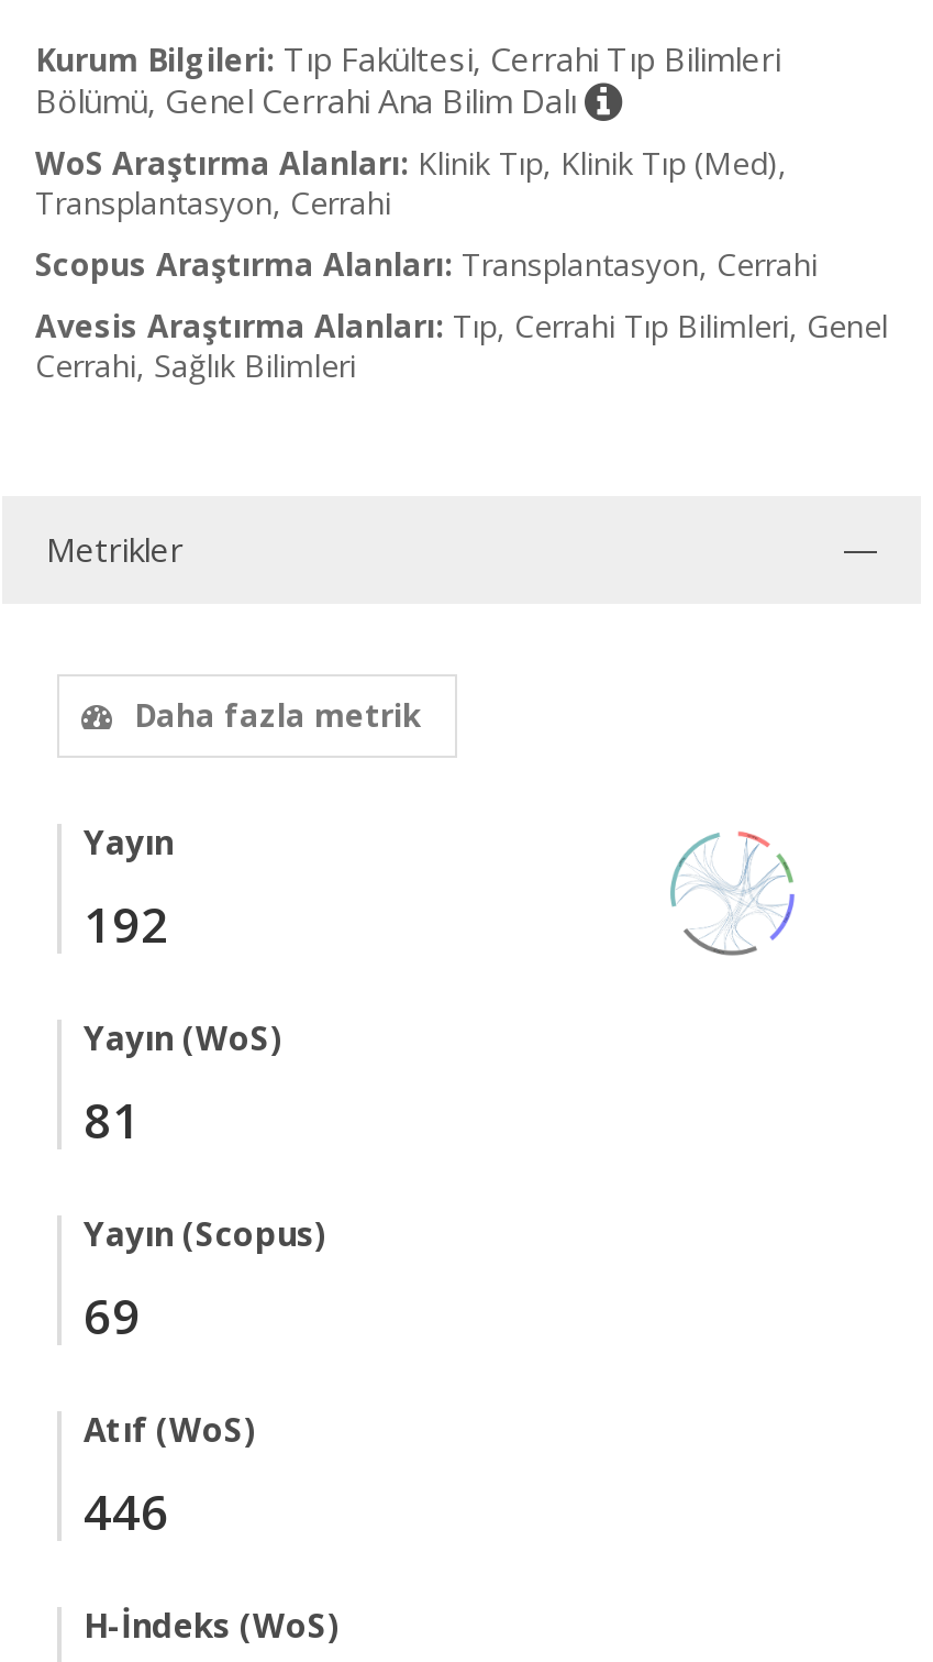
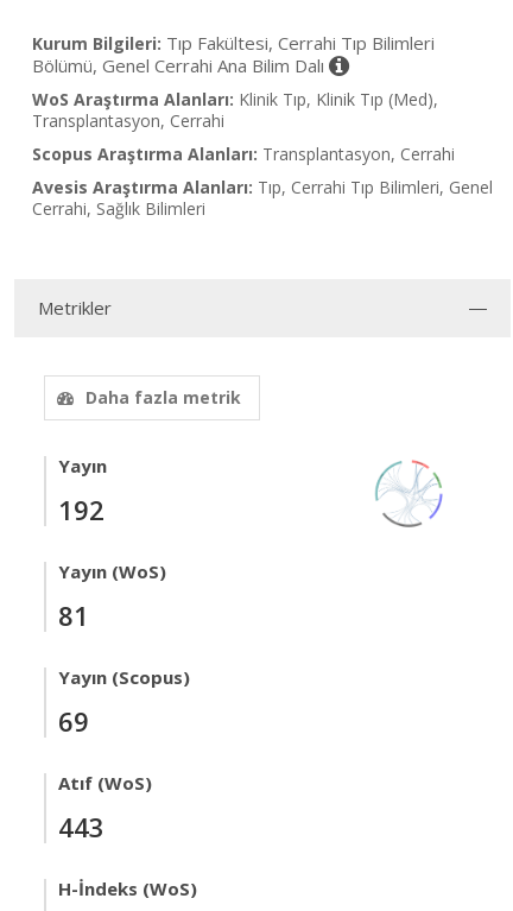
[84,1477,169,1543] 446 -> [58,809,104,844] 443

